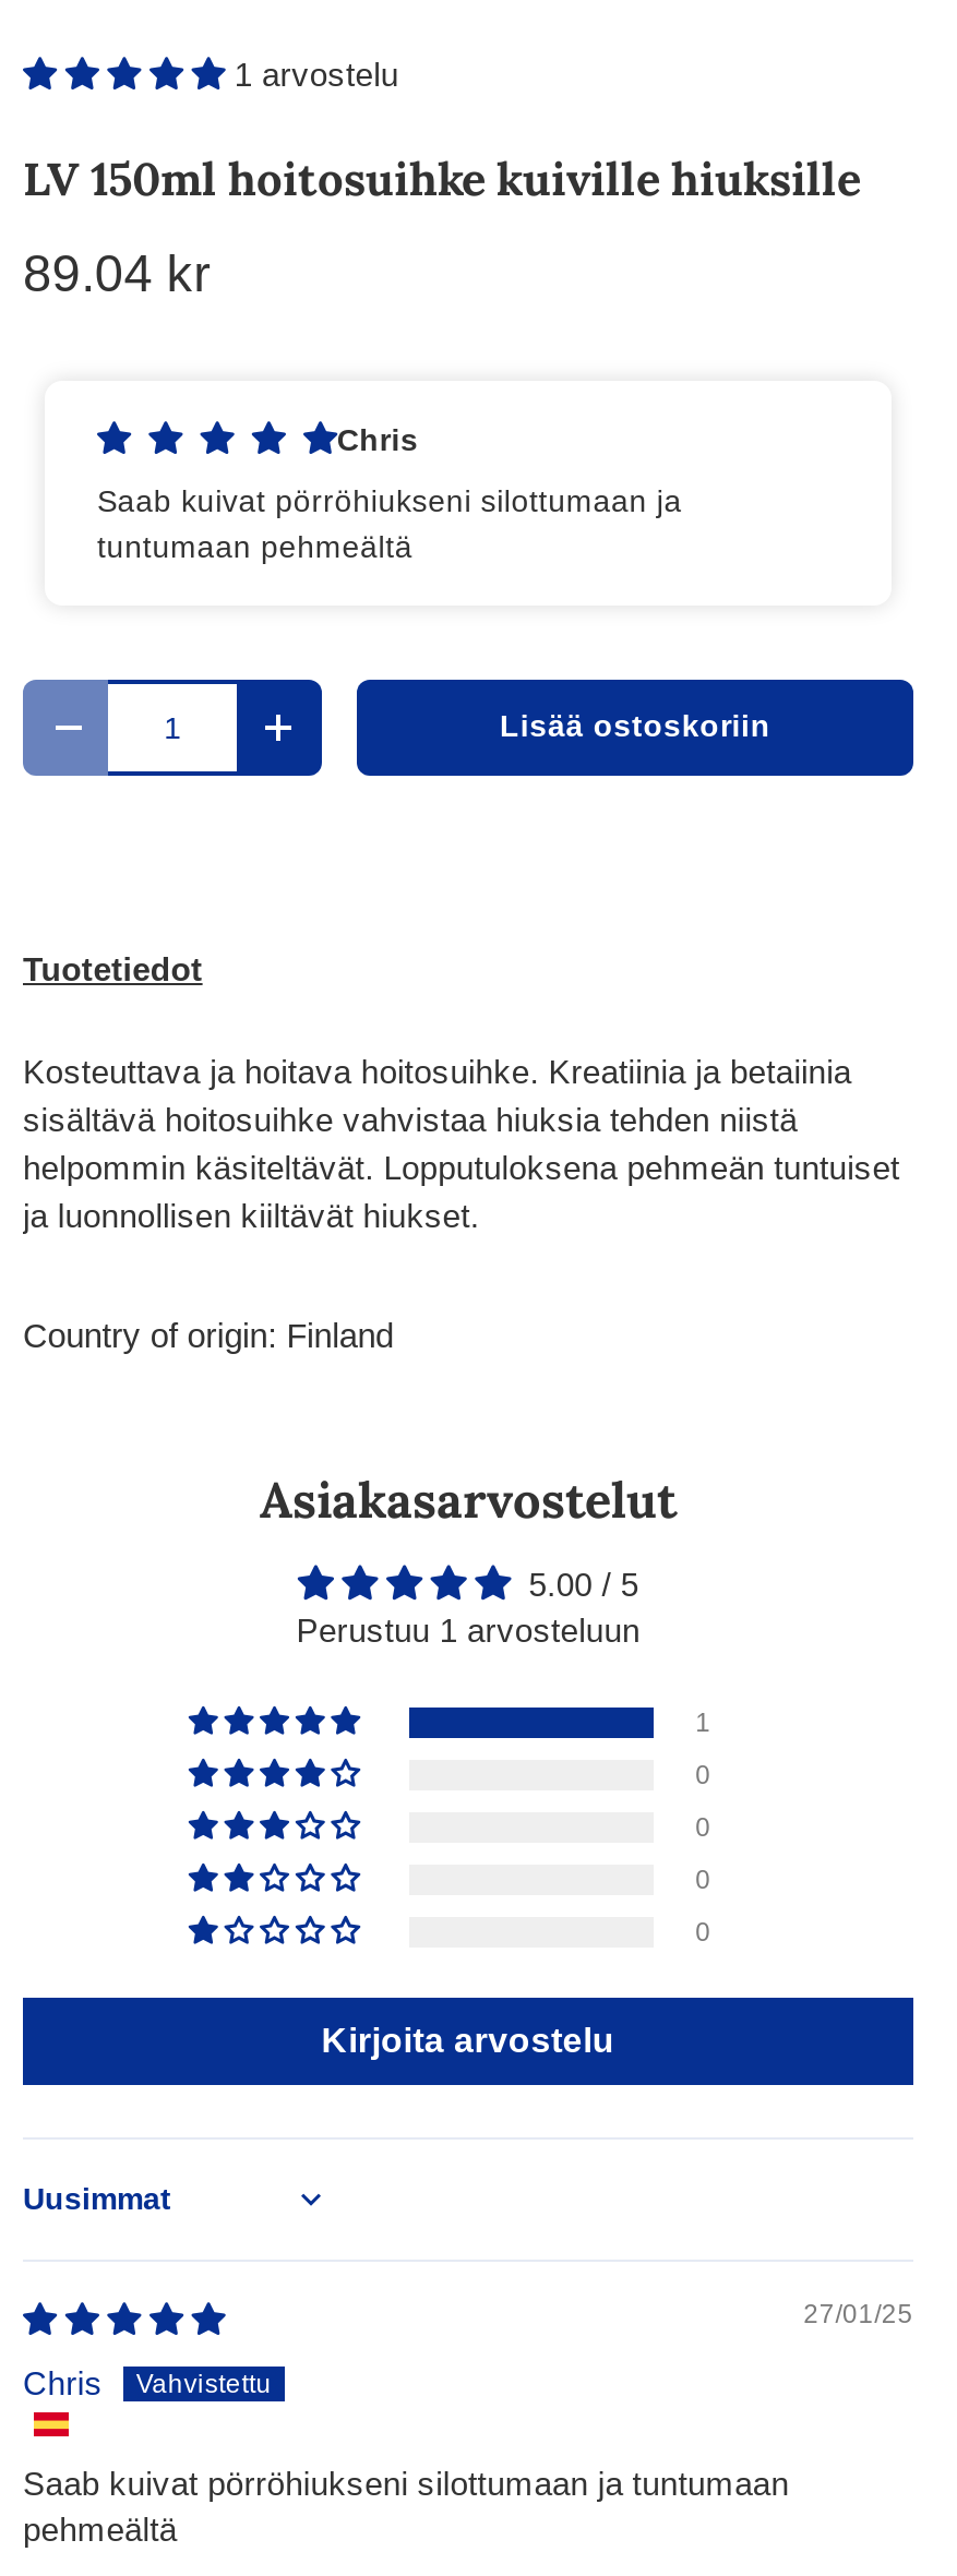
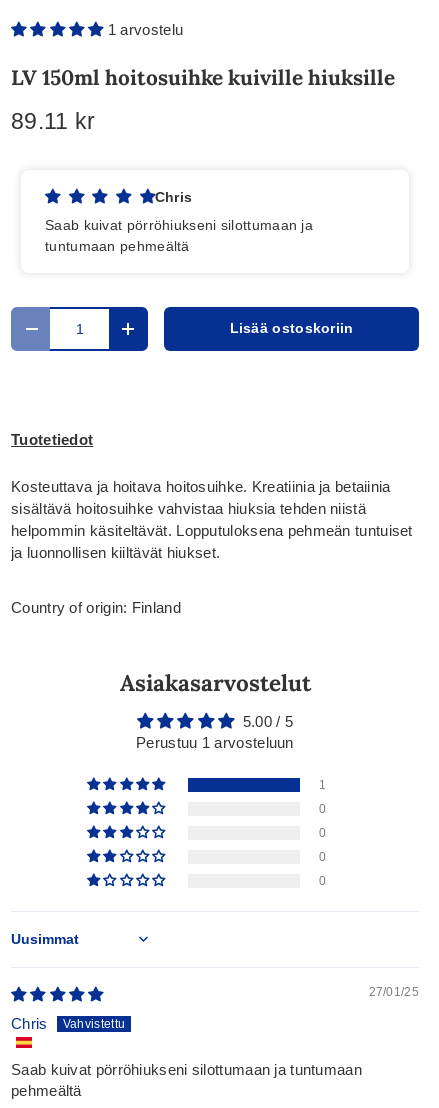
[23,246,211,303] 89.04 kr -> [11,108,95,134] 89.11 kr
[321,2021,615,2058] Kirjoita arvostelu -> none

